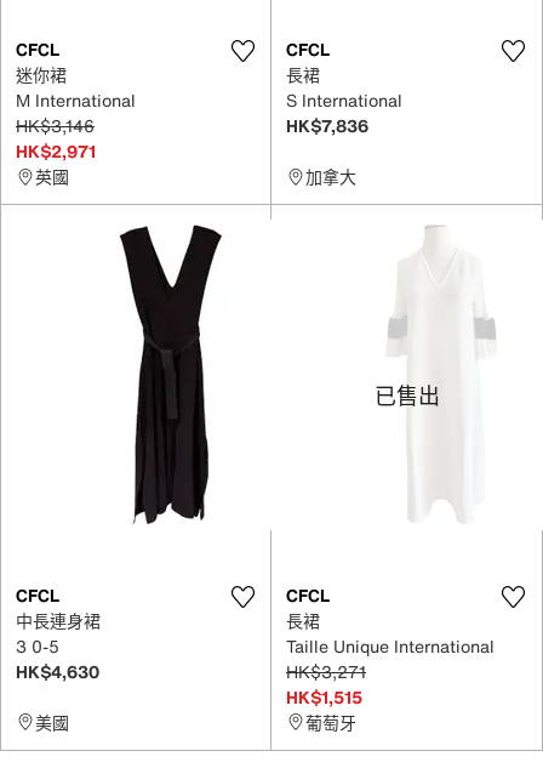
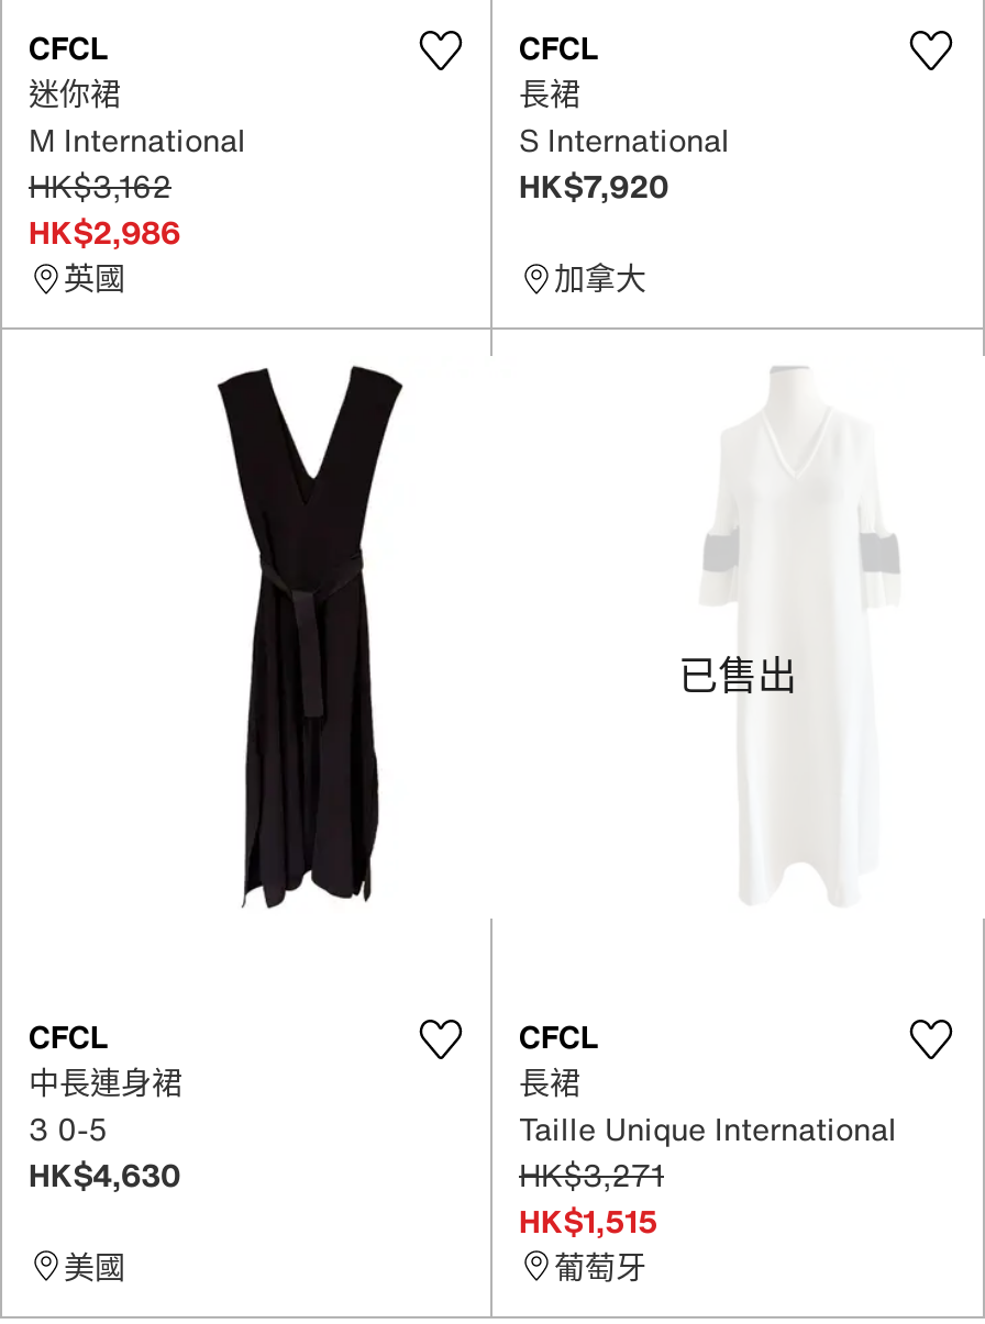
[16,113,96,164] HK$3,146 | HK$2,971 -> [29,163,180,255] HK$3,162 | HK$2,986
[286,113,368,138] HK$7,836 -> [519,163,668,209] HK$7,920

